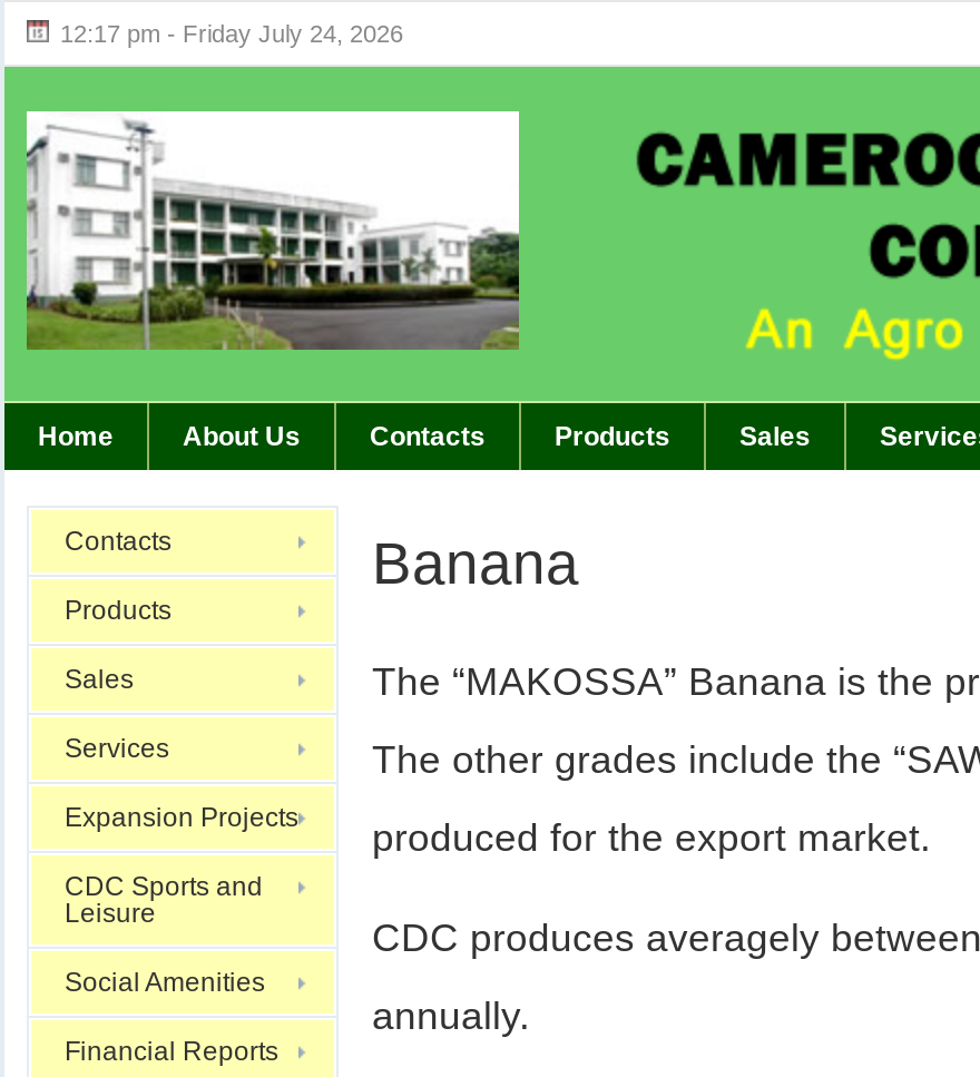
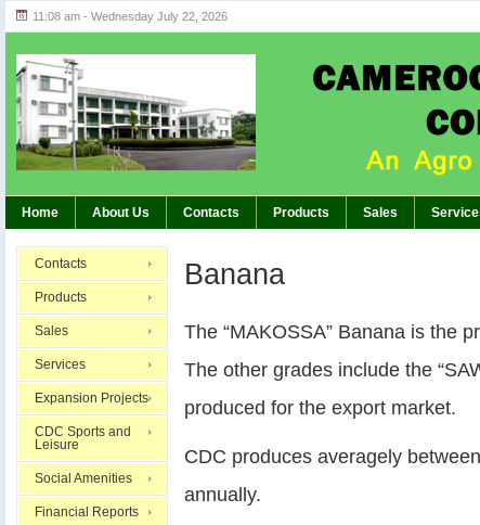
[60,20,403,47] 12:17 pm - Friday July 24, 2026 -> [33,10,228,23] 11:08 am - Wednesday July 22, 2026

